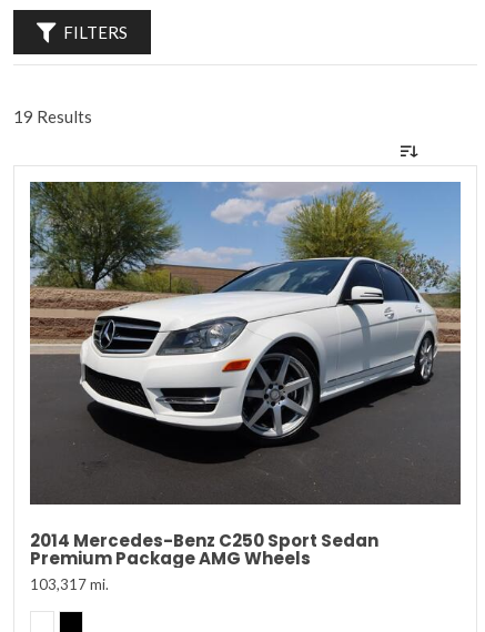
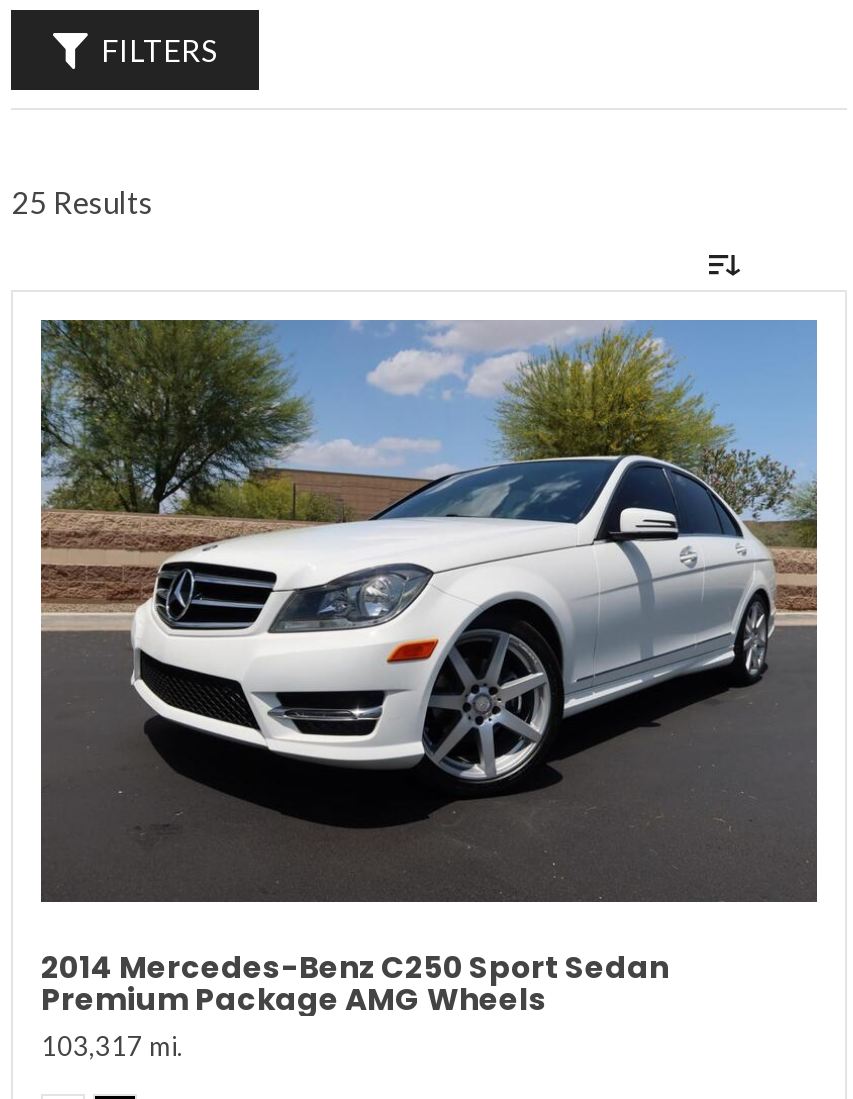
[13,106,92,126] 19 Results -> [11,184,153,220] 25 Results

